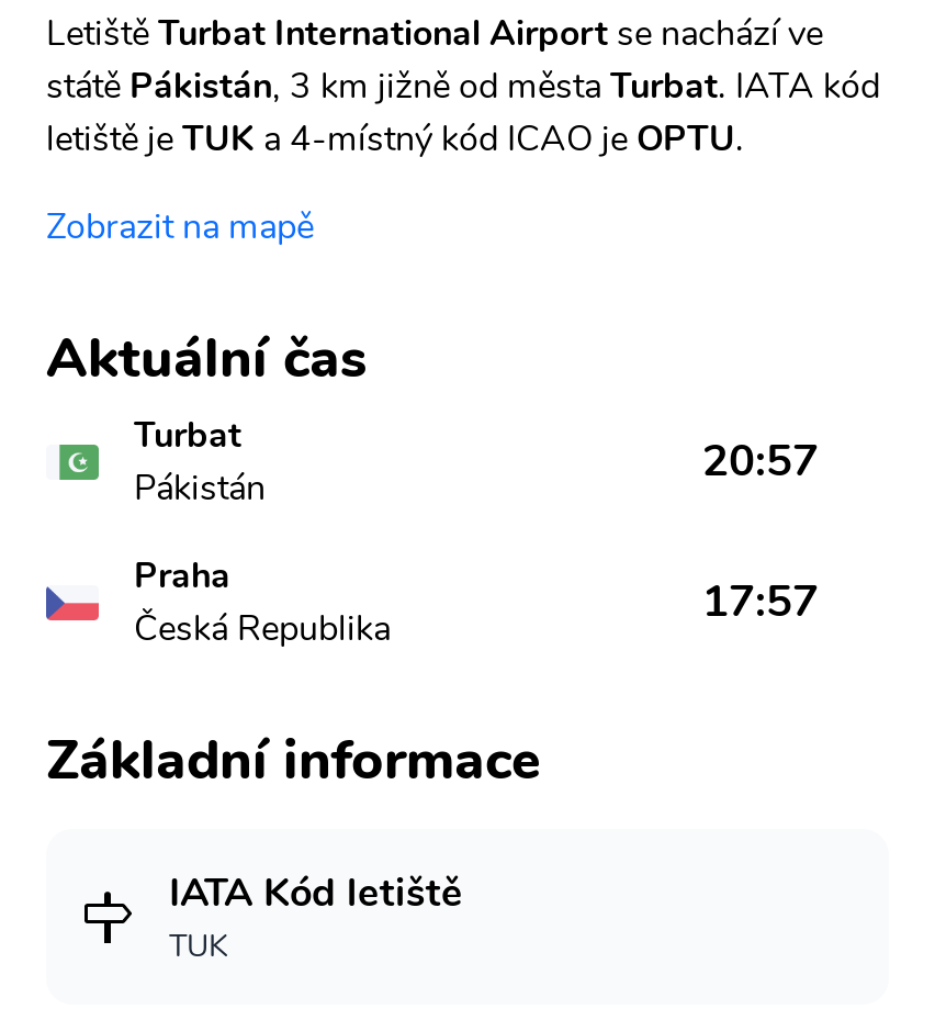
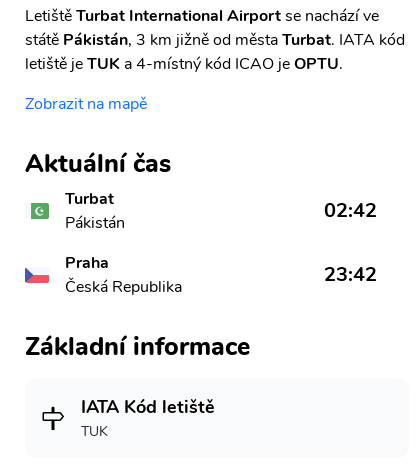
[702,431,819,491] 20:57 -> [324,197,377,224] 02:42
[702,572,819,631] 17:57 -> [324,261,377,288] 23:42

